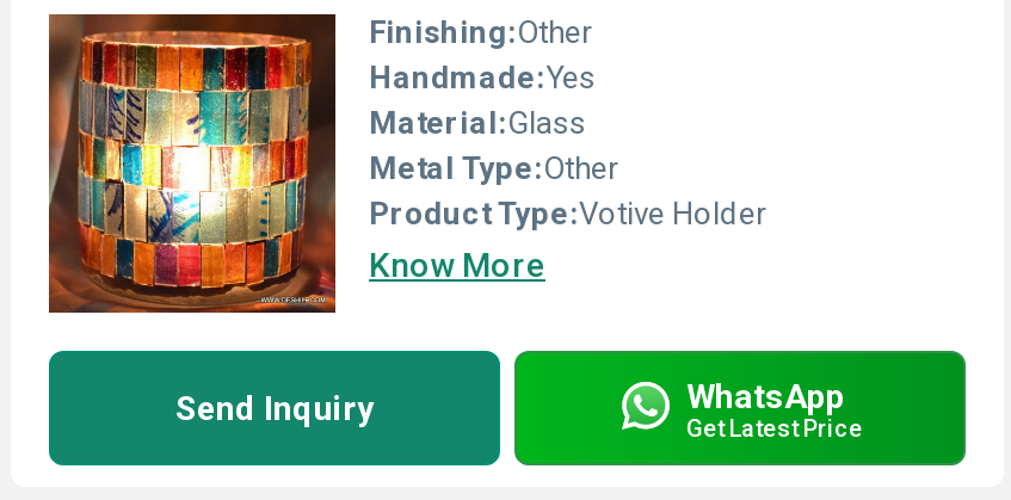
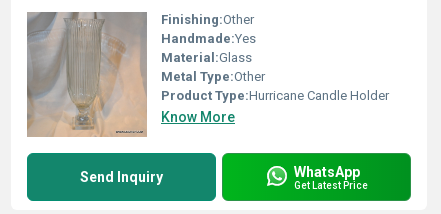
[47,14,765,315] [image] | Product Type:Votive Holder -> [27,12,389,137] [image] | Product Type:Hurricane Candle Holder

